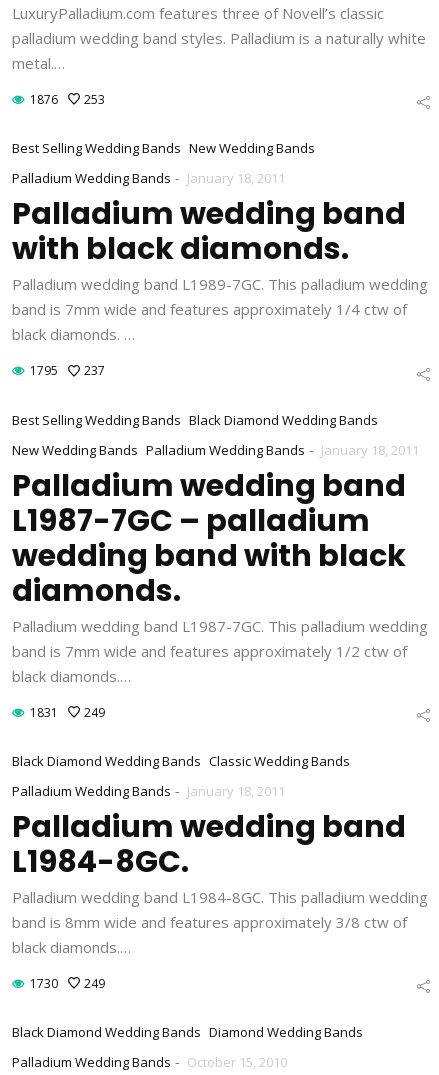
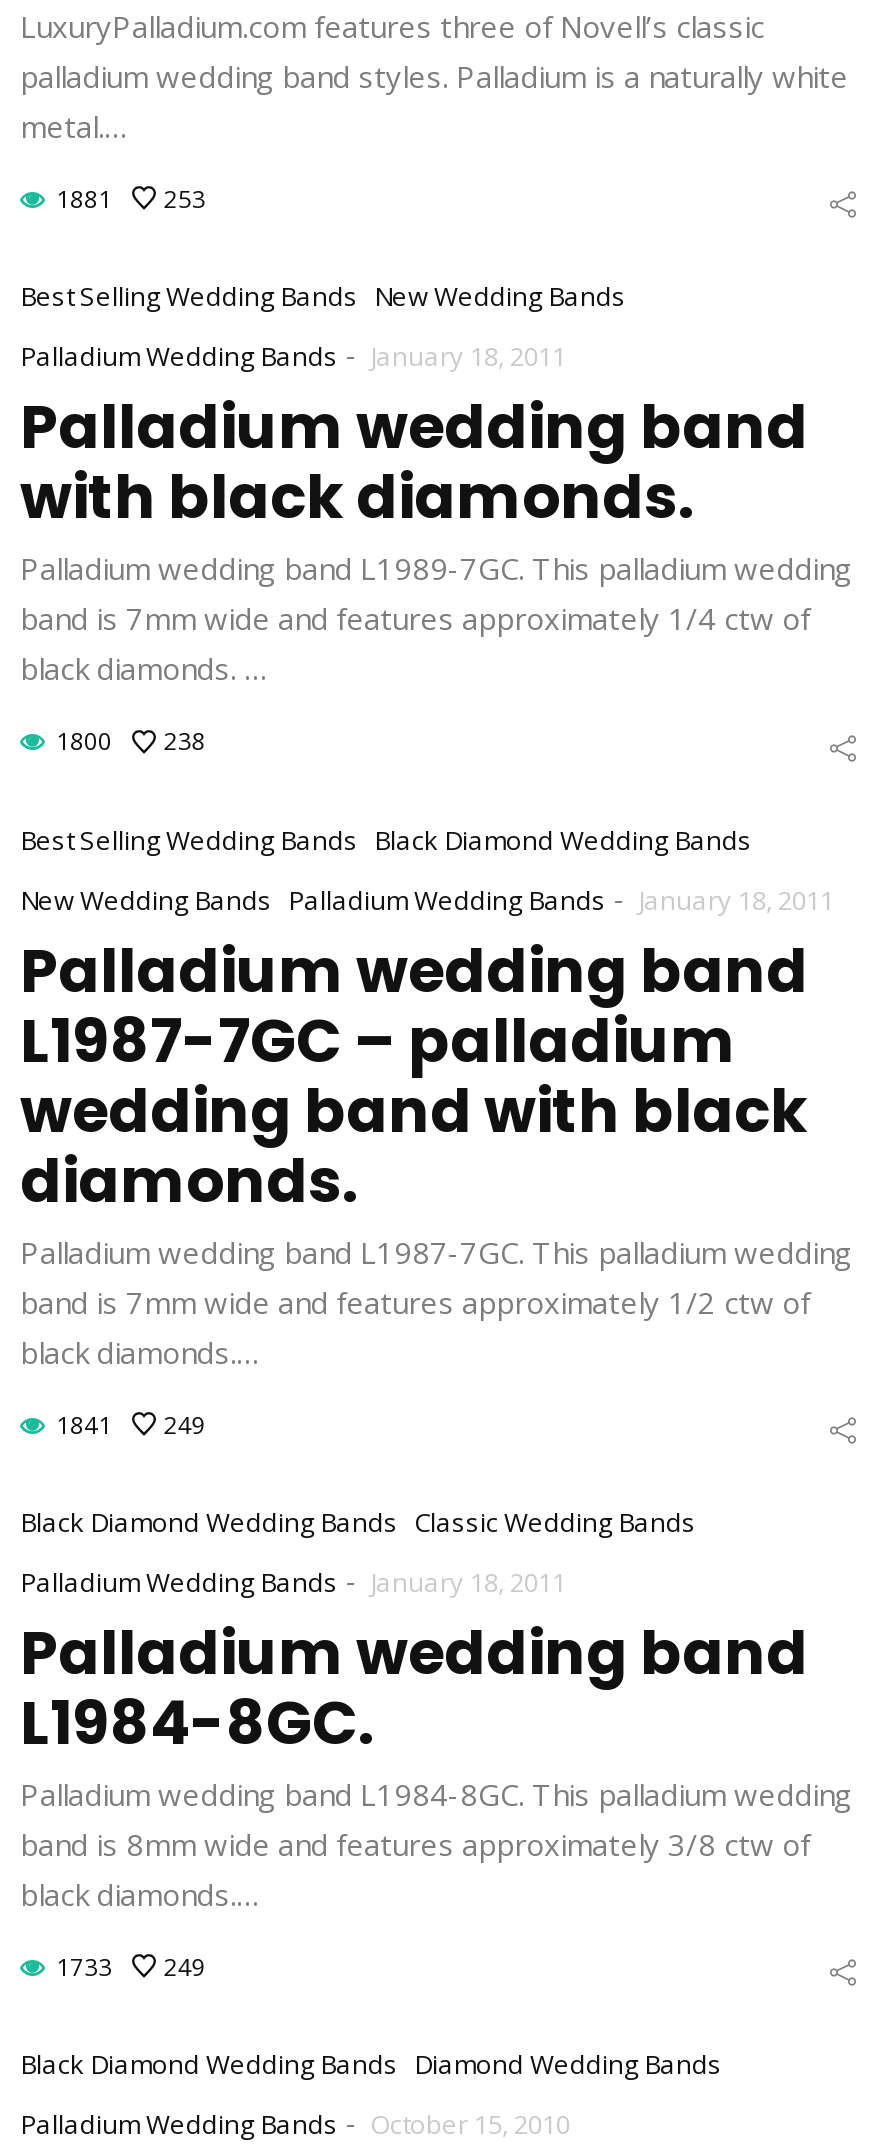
[30,91,105,108] 1876 253 -> [56,182,206,216] 1881 253
[30,362,58,379] 1795 -> [56,725,112,759] 1800
[84,362,105,379] 237 -> [164,725,206,759] 238
[30,703,105,720] 1831 249 -> [56,1407,206,1441] 1841 249
[30,975,105,992] 1730 249 -> [56,1950,206,1984] 1733 249

